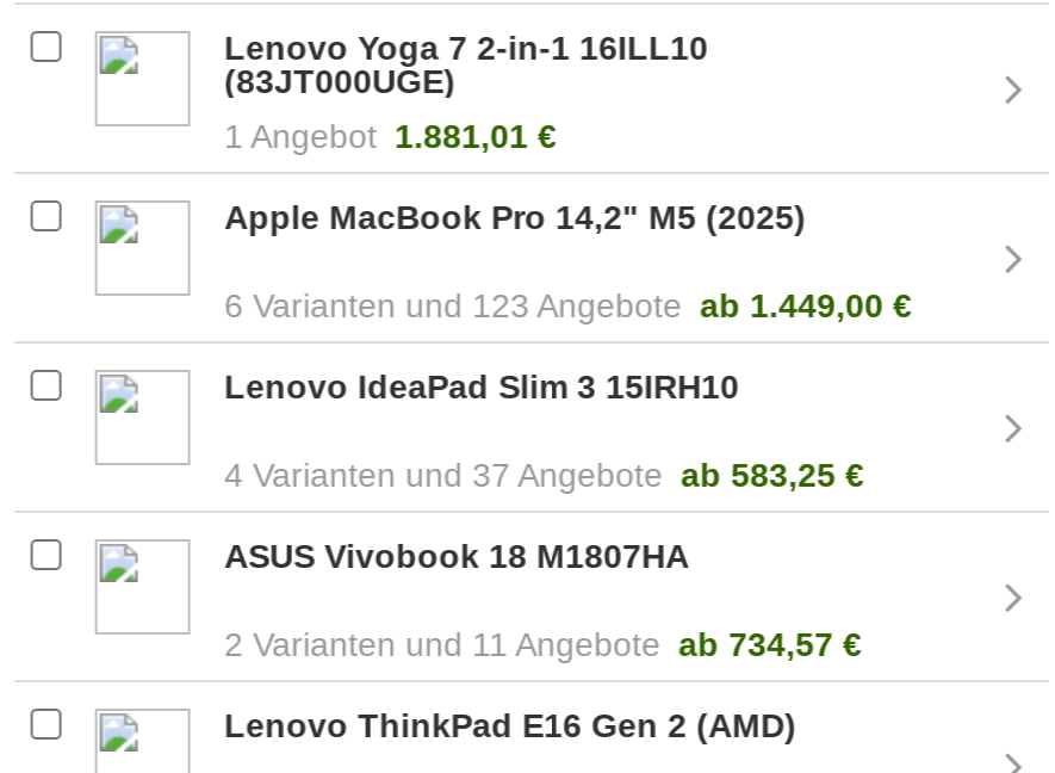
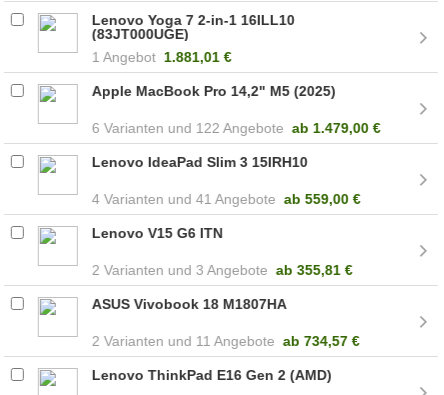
[472,286,912,324] 123 Angebote ab 1.449,00 € -> [196,120,380,136] 122 Angebote ab 1.479,00 €
[472,455,864,494] 37 Angebote ab 583,25 € -> [92,191,360,278] 41 Angebote ab 559,00 € | Lenovo V15 G6 ITN | 2 | 3 Angebote ab 355,81 €

